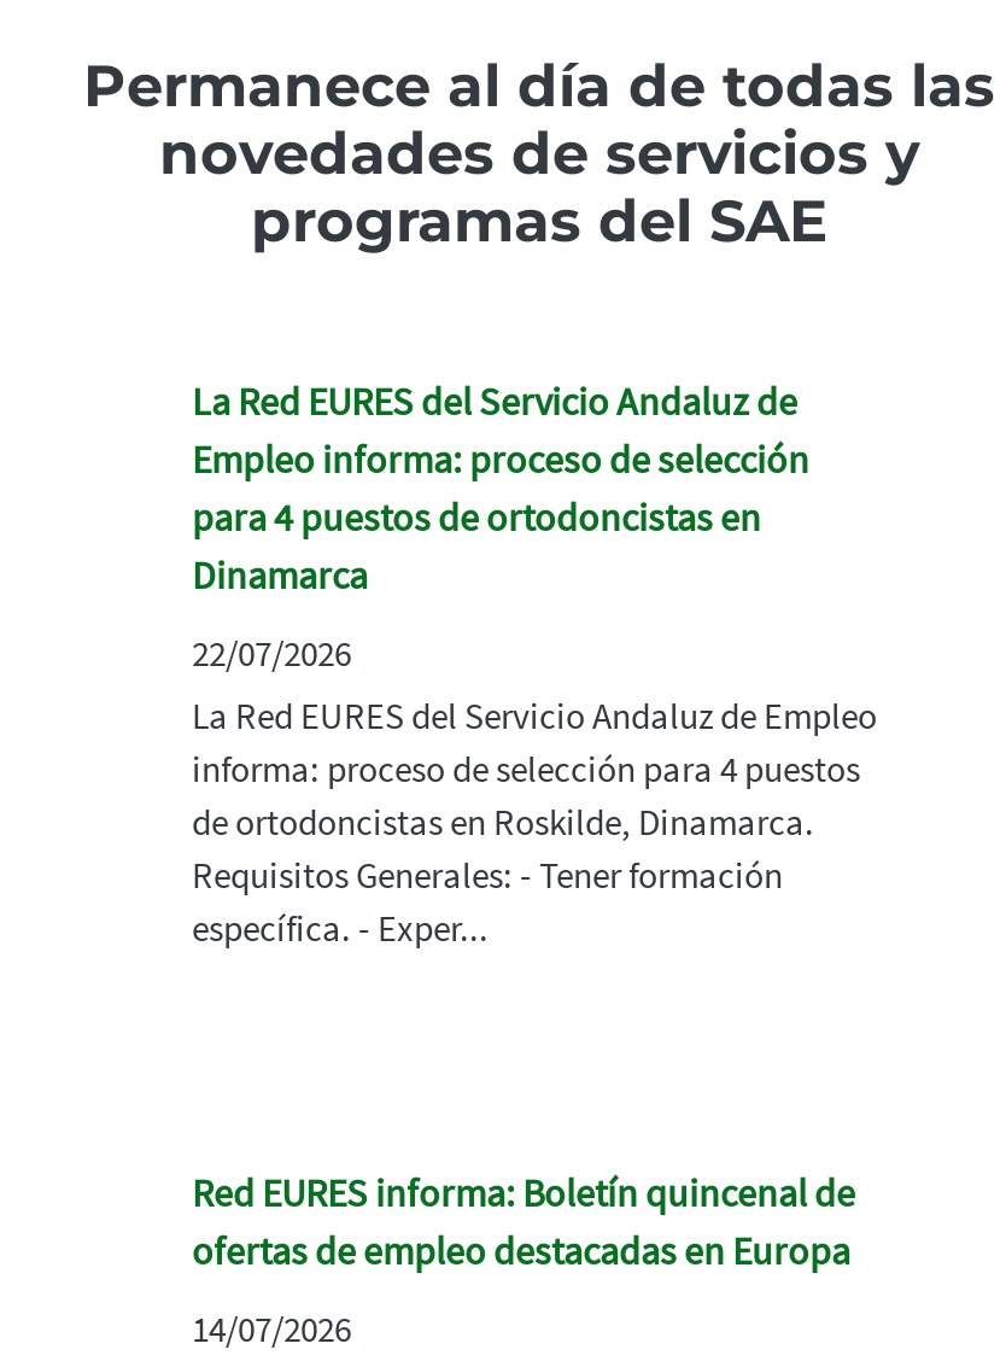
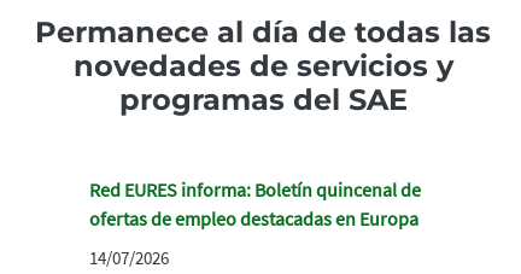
[192,376,877,951] La Red EURES del Servicio Andaluz de | Empleo informa: proceso de selección | para 4 puestos de ortodoncistas en | Dinamarca | 22/07/2026 | La Red EURES del Servicio Andaluz de Empleo | informa: proceso de selección para 4 puestos | de ortodoncistas en Roskilde, Dinamarca. | Requisitos Generales: - Tener formación | específica. - Exper... -> none

